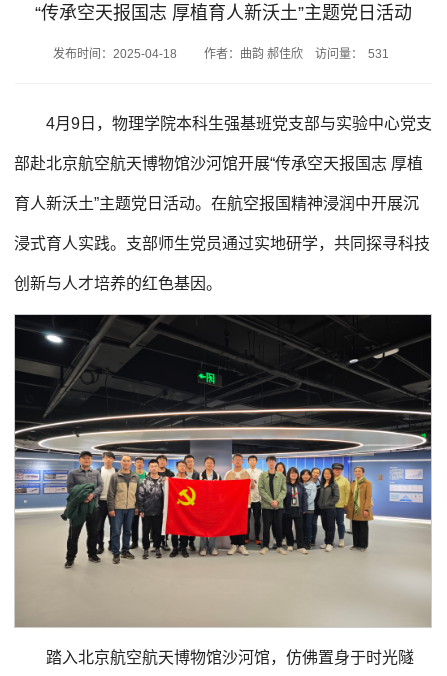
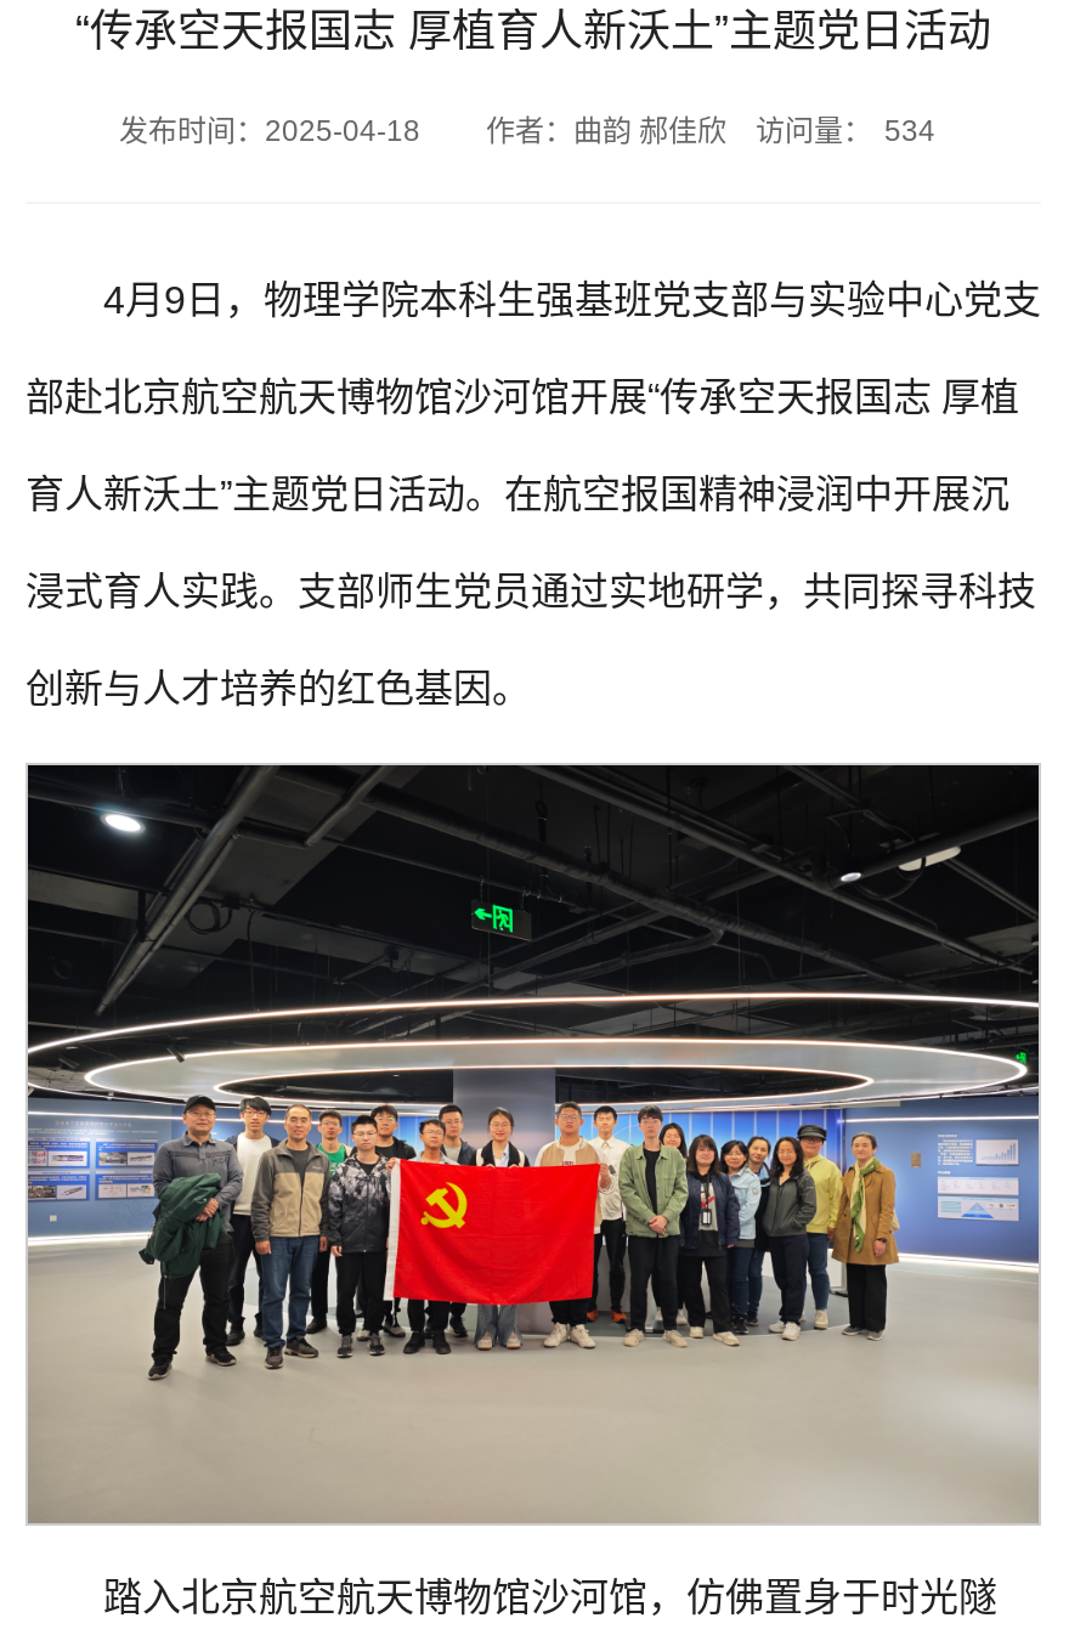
[52,47,388,61] 发布时间：2025-04-18 作者：曲韵 郝佳欣 访问量： 531 -> [119,115,935,149] 发布时间：2025-04-18 作者：曲韵 郝佳欣 访问量： 534

